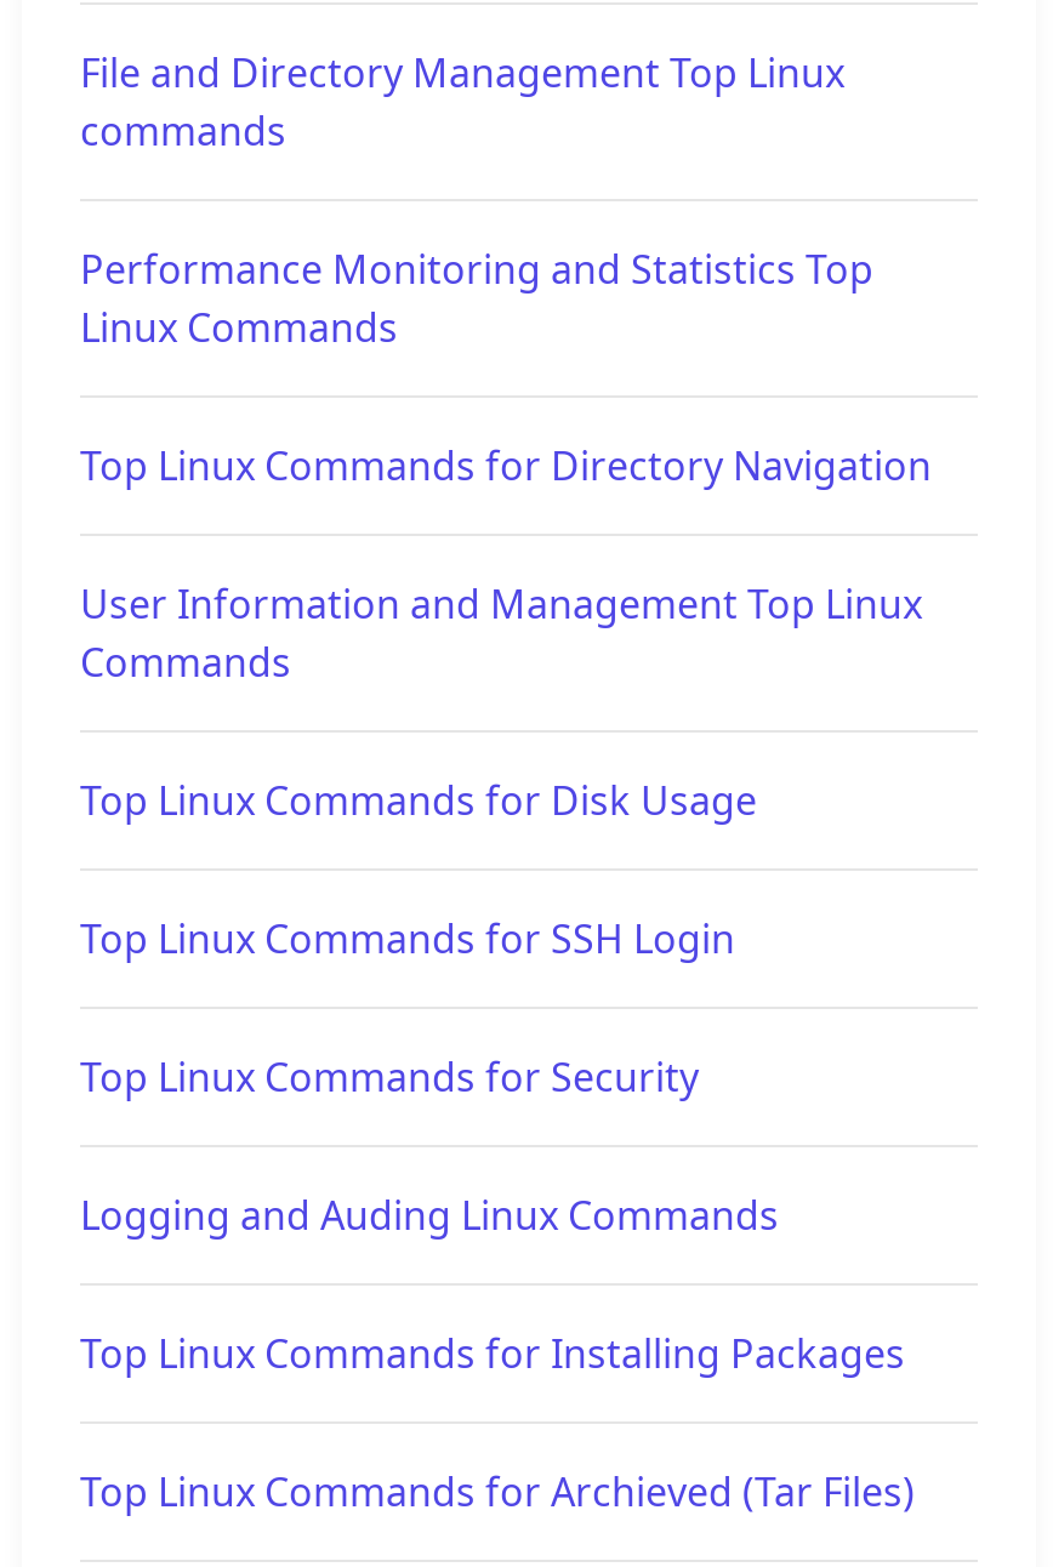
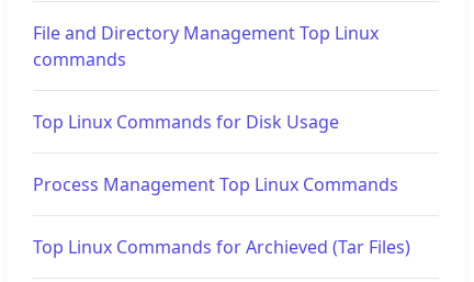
[80,241,932,688] Performance Monitoring and Statistics Top | Linux Commands | Top Linux Commands for Directory Navigation | User Information and Management Top Linux | Commands -> none
[80,911,905,1379] Top Linux Commands for SSH Login | Top Linux Commands for Security | Logging and Auding Linux Commands | Top Linux Commands for Installing Packages -> [33,172,398,196] Process Management Top Linux Commands

